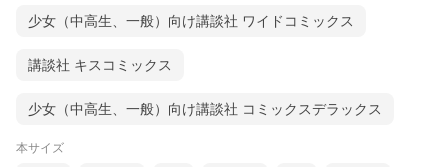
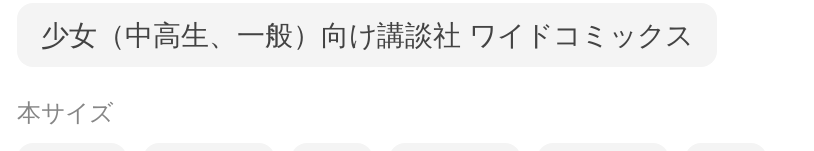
[28,57,382,117] 講談社 キスコミックス | 少女（中高生、一般）向け講談社 コミックスデラックス -> none

